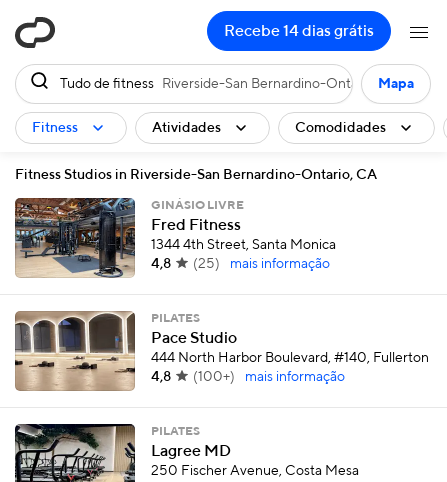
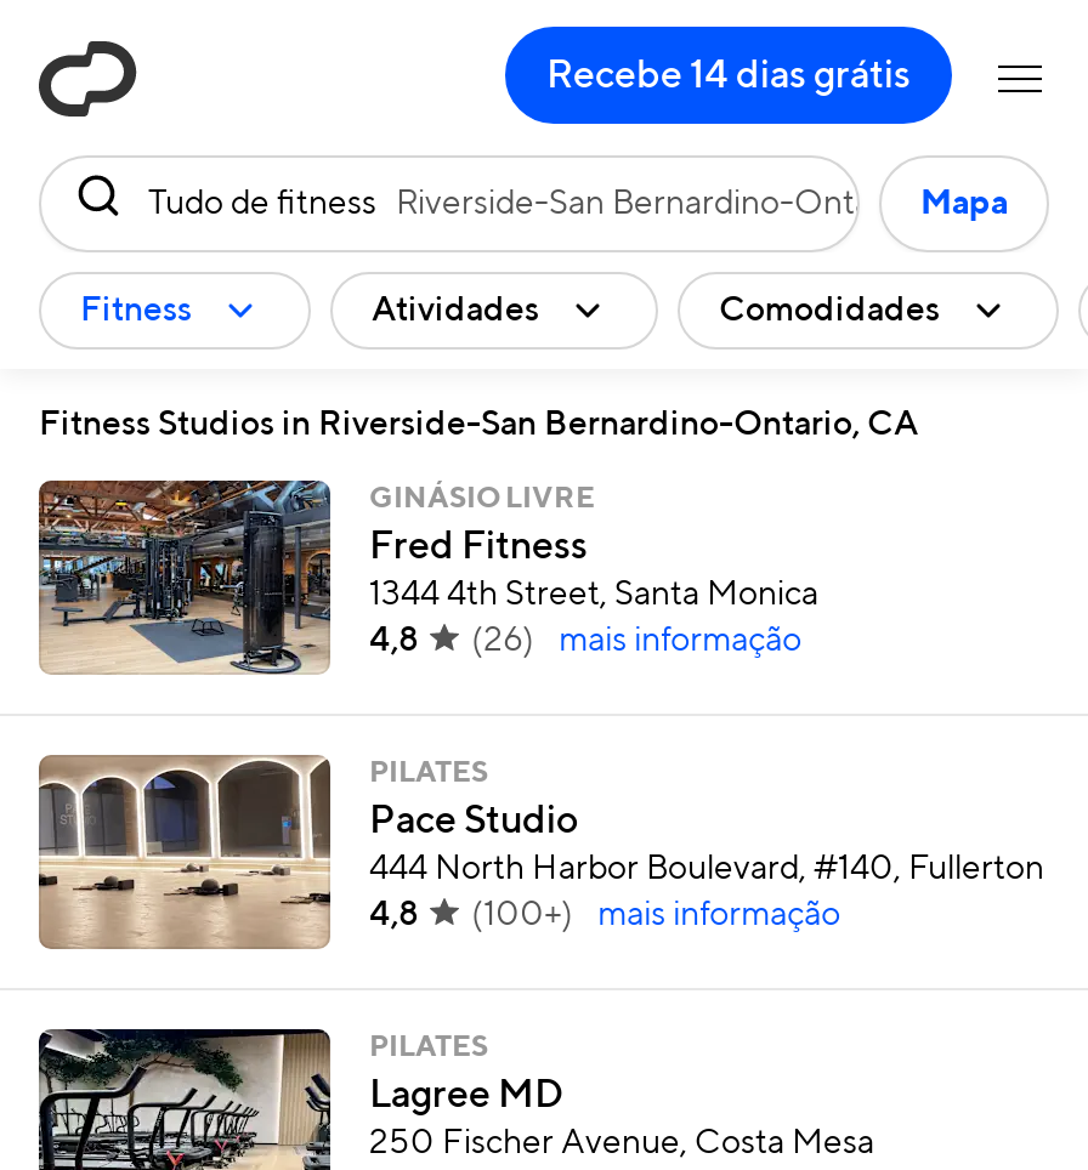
[151,257,330,271] 4,8 (25) mais informação -> [369,624,802,658] 4,8 (26) mais informação

